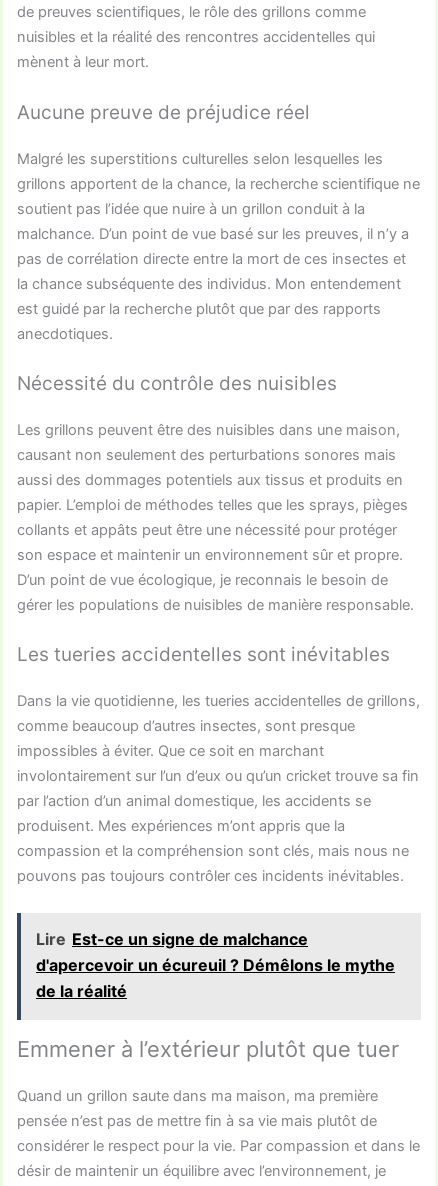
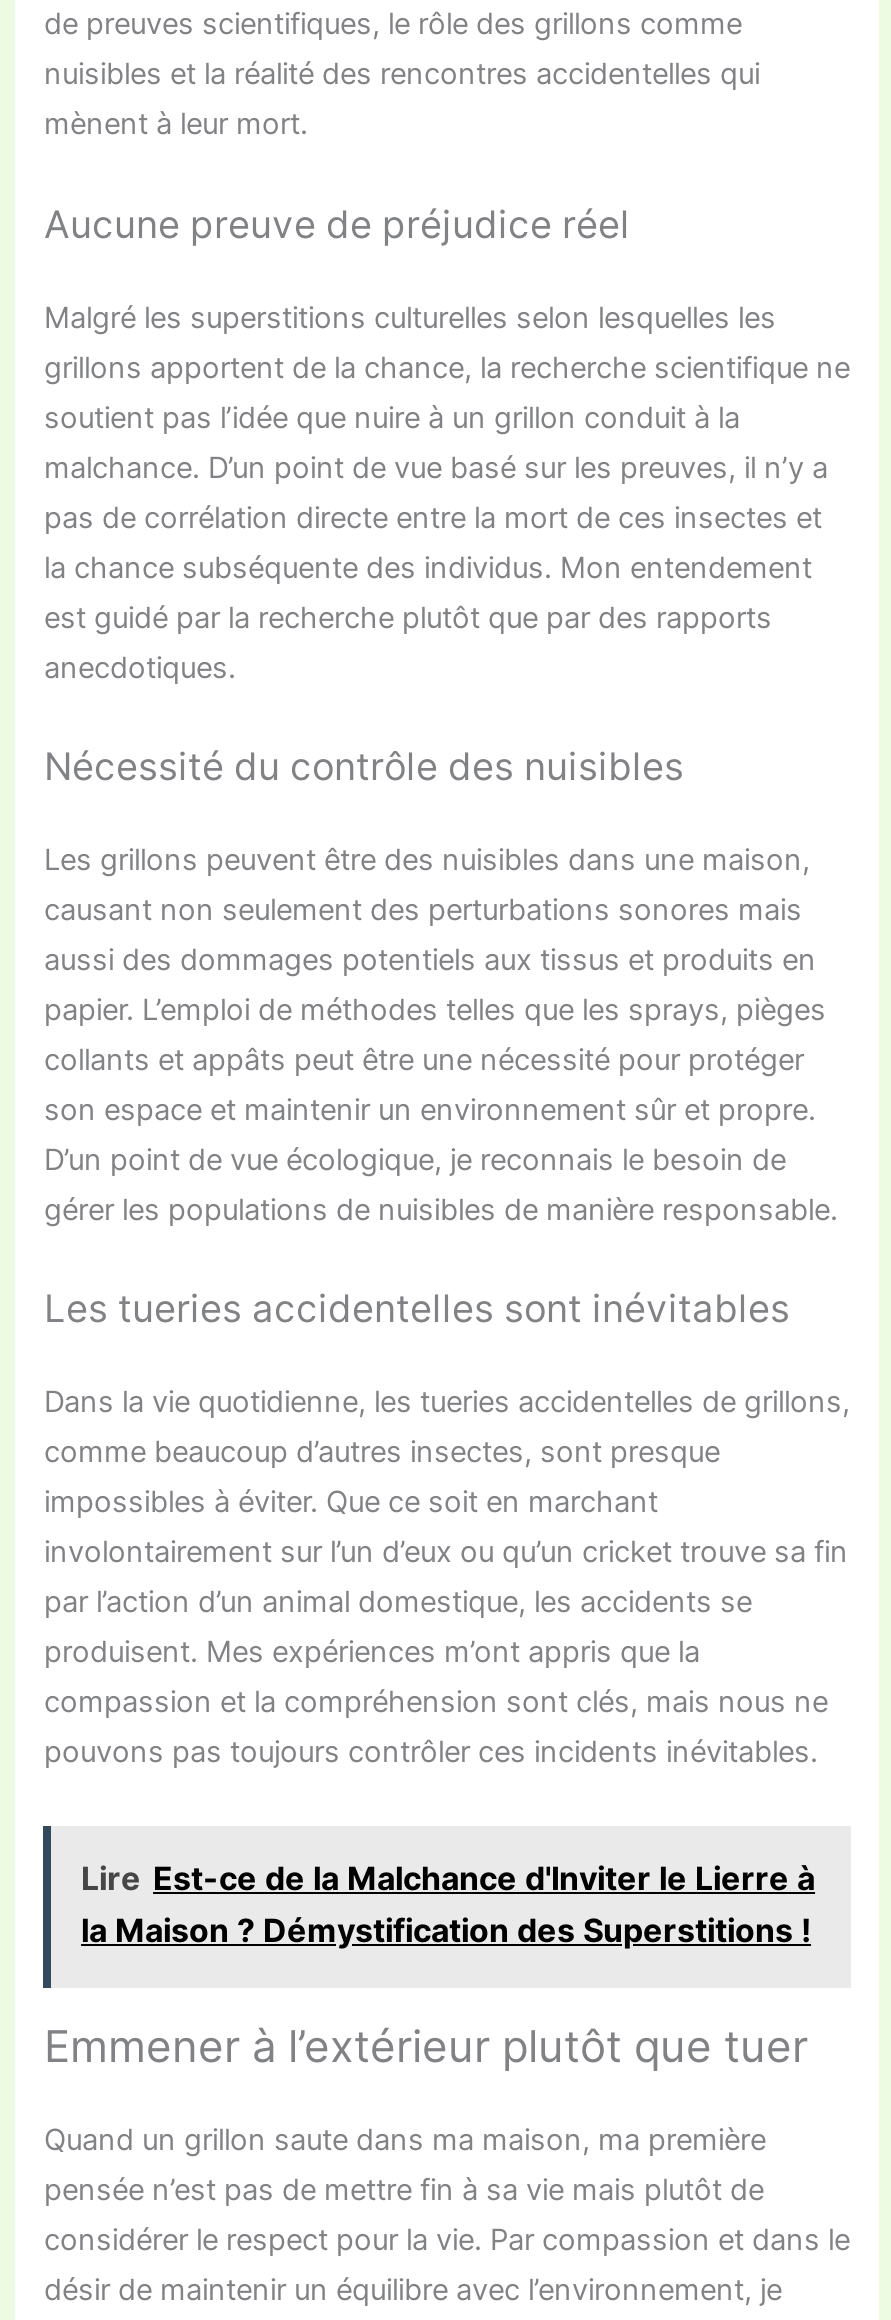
[36,929,395,1001] Lire Est-ce un signe de malchance | d'apercevoir un écureuil ? Démêlons le mythe | de la réalité -> [81,1859,815,1951] Lire Est-ce de la Malchance d'Inviter le Lierre à | la Maison ? Démystification des Superstitions !

